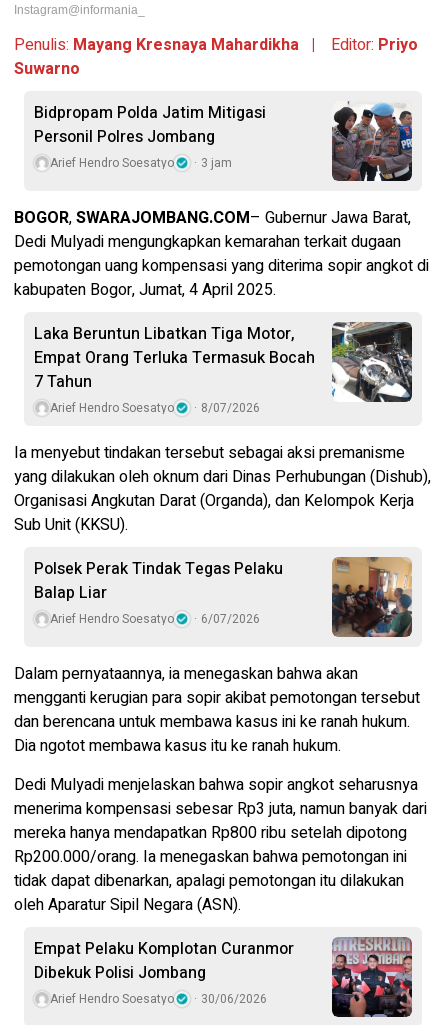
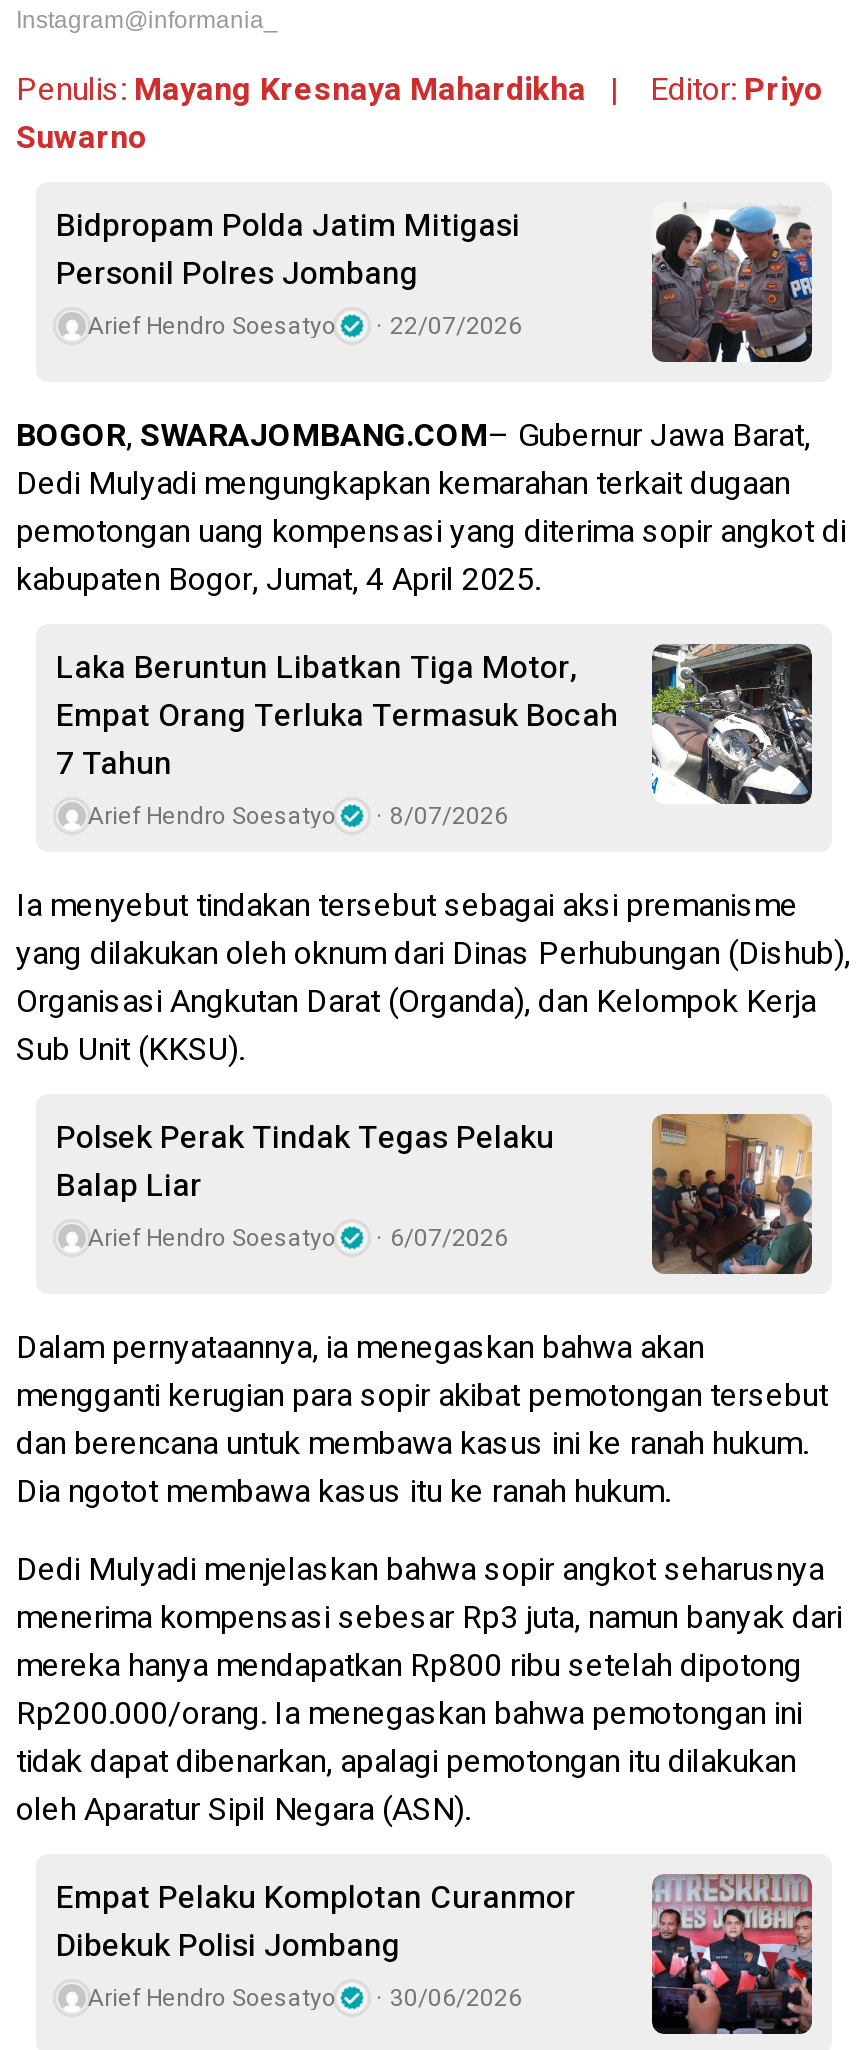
[50,154,232,172] Arief Hendro Soesatyo 3 jam -> [88,307,522,343] Arief Hendro Soesatyo 22/07/2026

